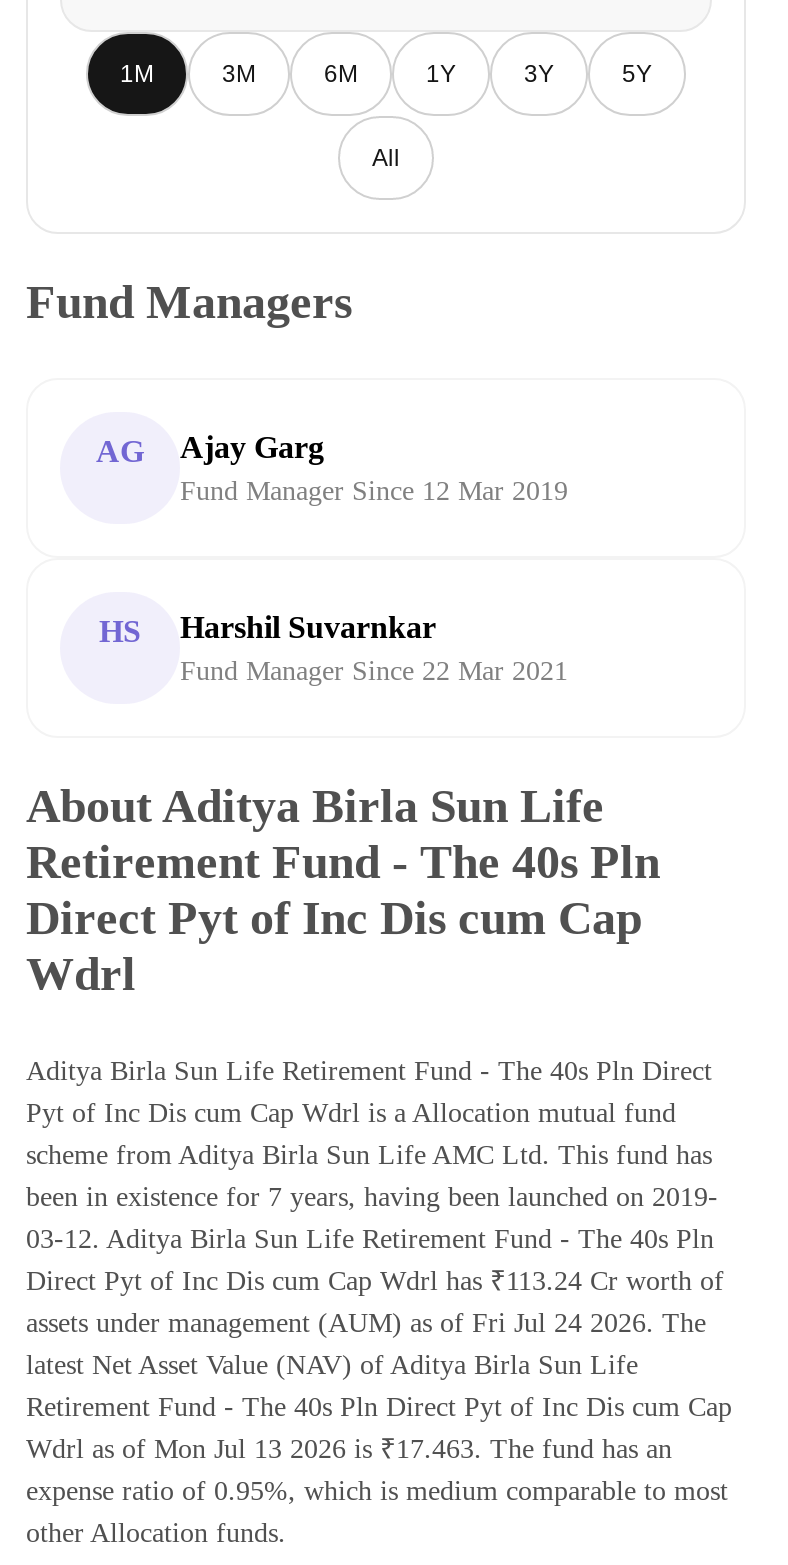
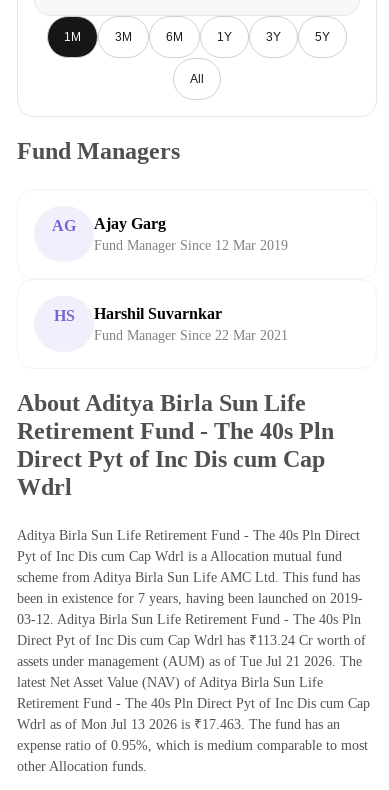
[26,1308,706,1338] assets under management (AUM) as of Fri Jul 24 2026. The -> [17,654,362,669] assets under management (AUM) as of Tue Jul 21 2026. The

